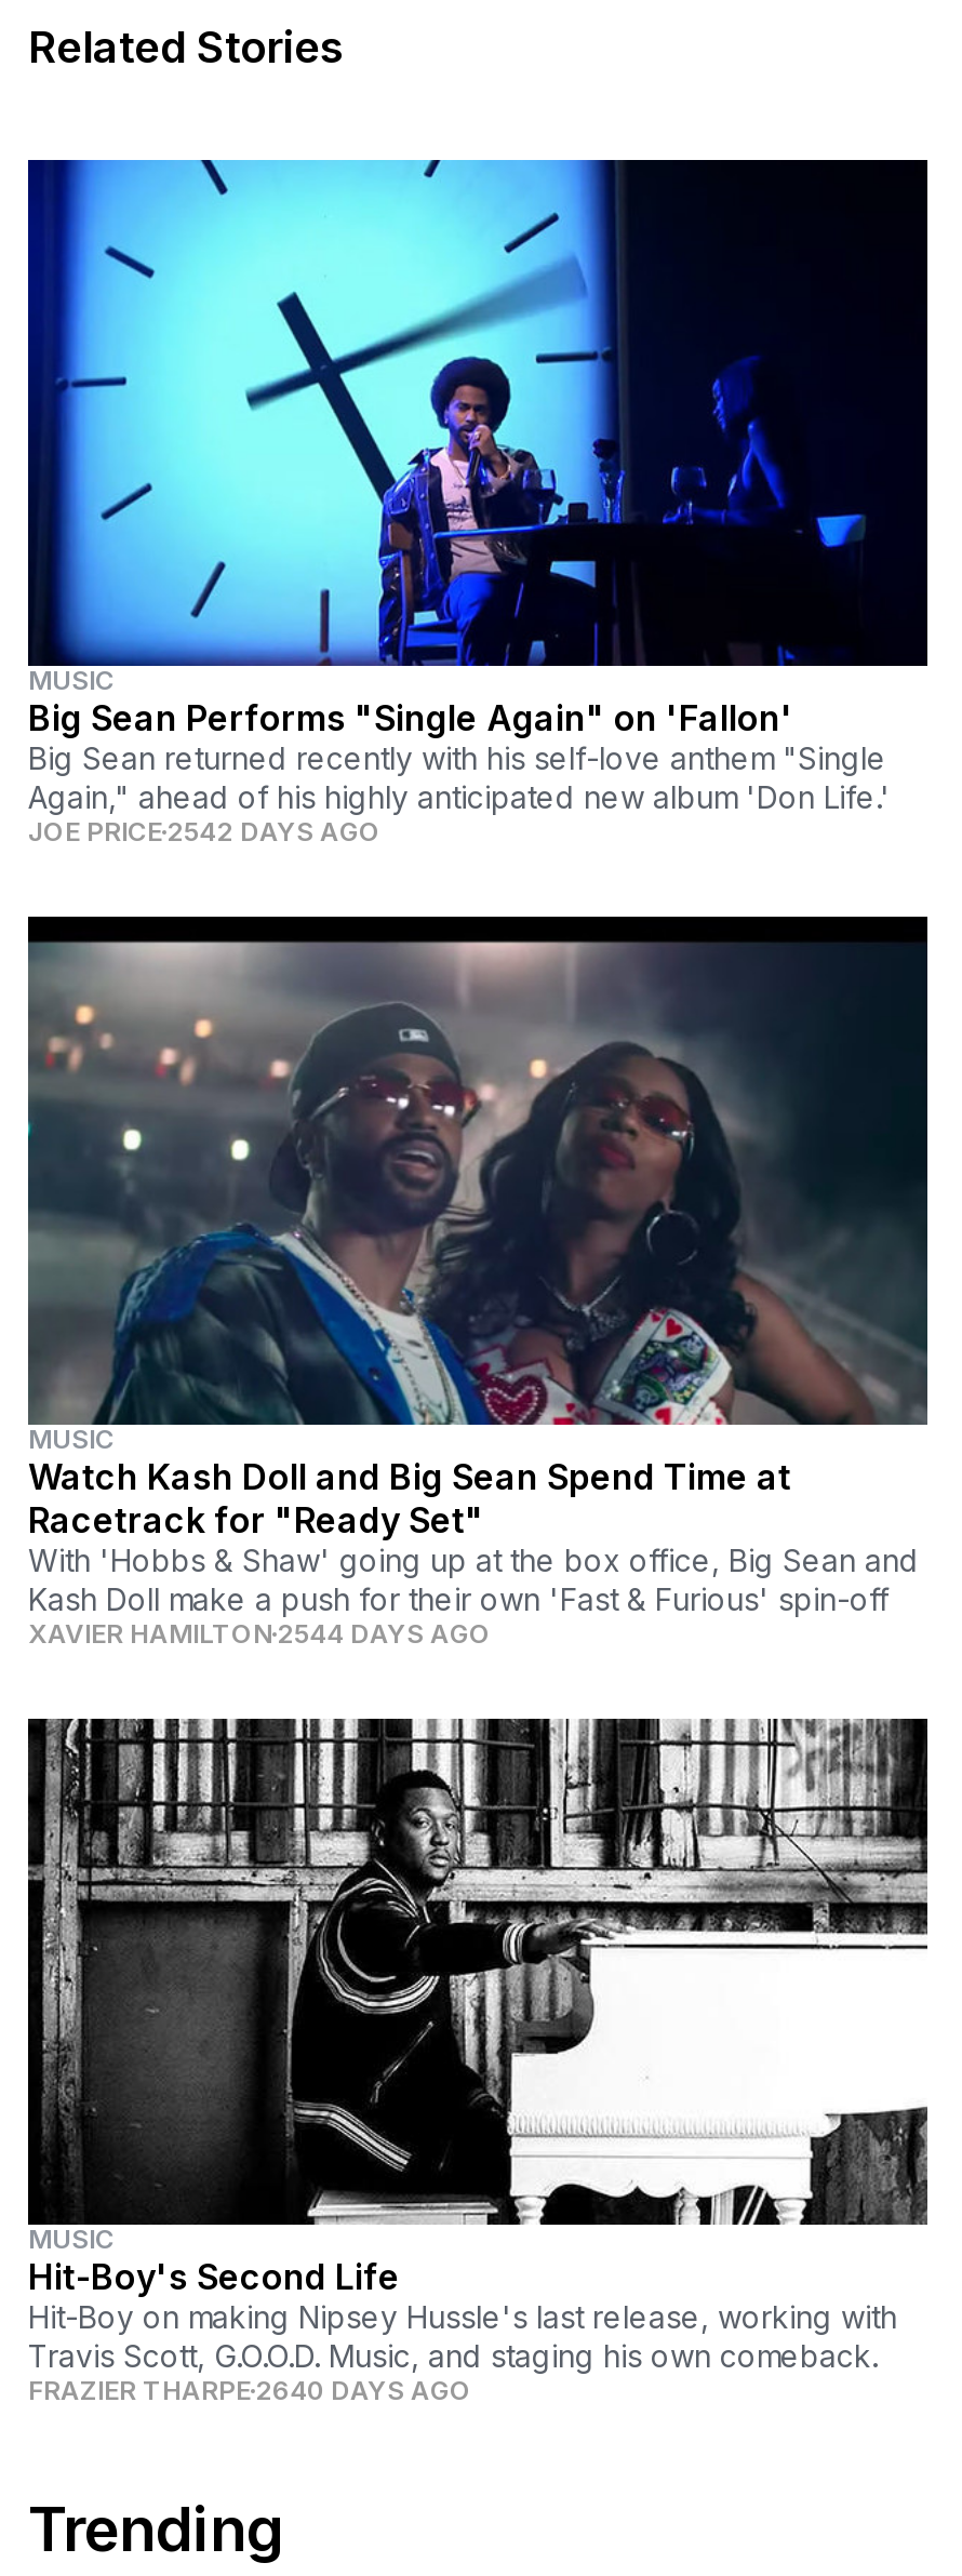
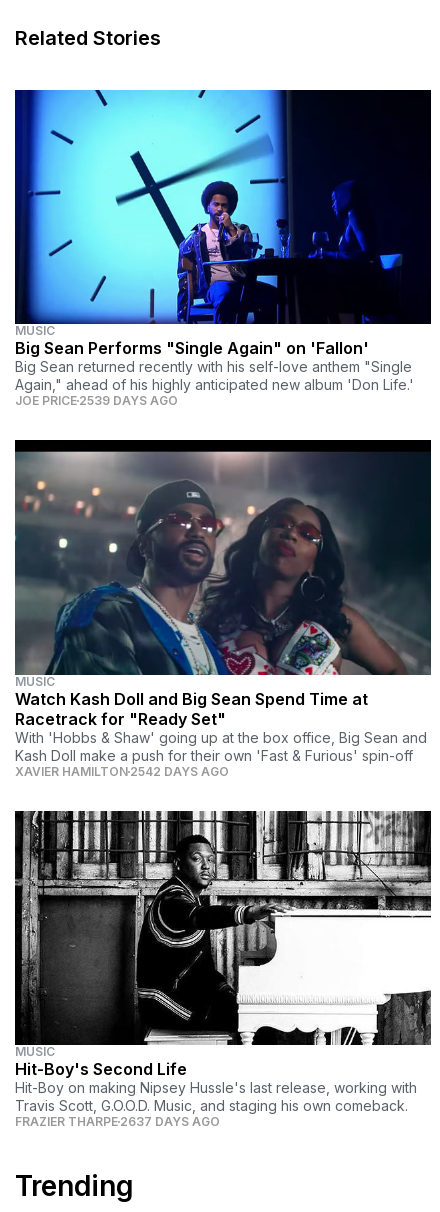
[28,816,380,848] JOE PRICE 2542 DAYS AGO -> [15,393,178,408] JOE PRICE 2539 DAYS AGO
[28,1616,491,1649] XAVIER HAMILTON 2544 DAYS AGO -> [15,764,229,779] XAVIER HAMILTON 2542 DAYS AGO
[28,2373,471,2406] FRAZIER THARPE 2640 DAYS AGO -> [15,1114,220,1129] FRAZIER THARPE 2637 DAYS AGO

